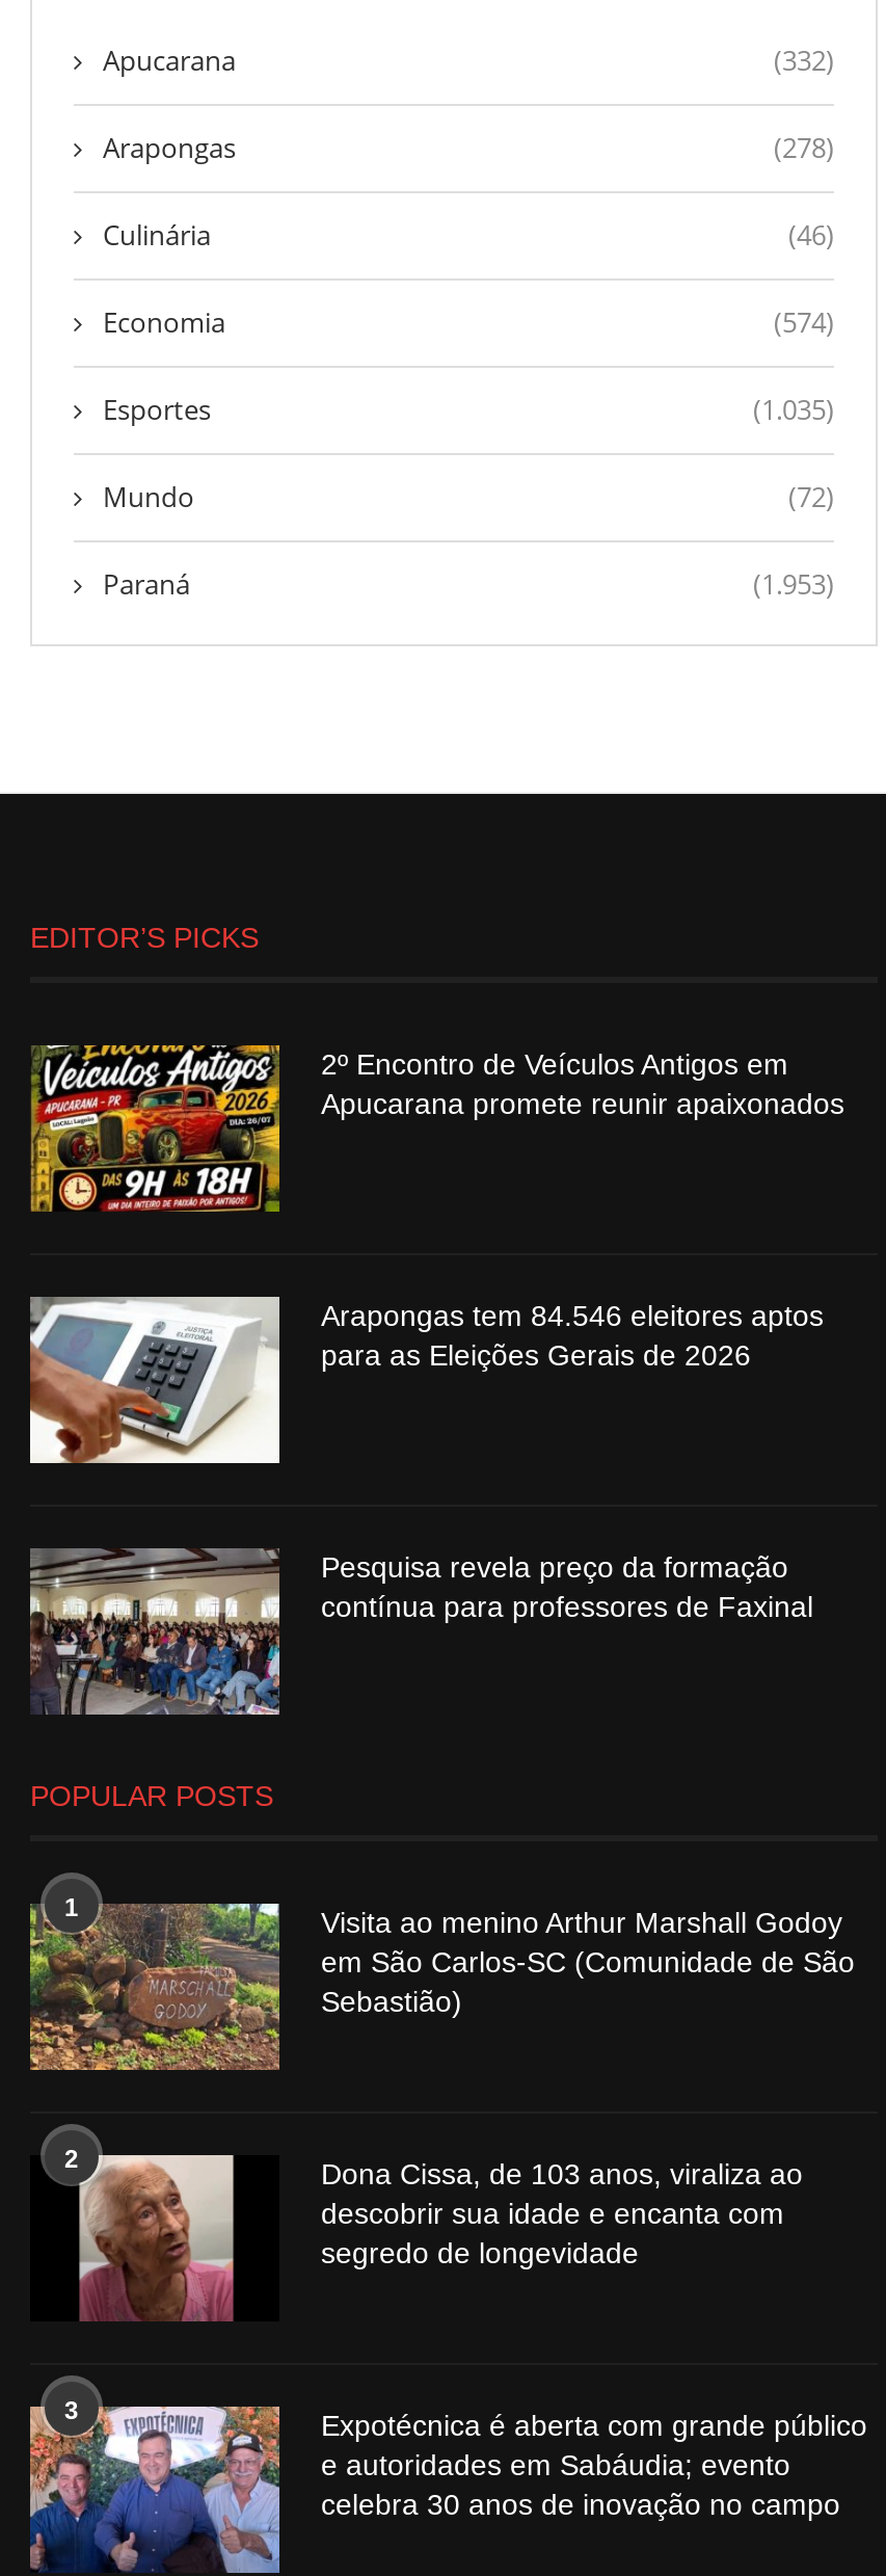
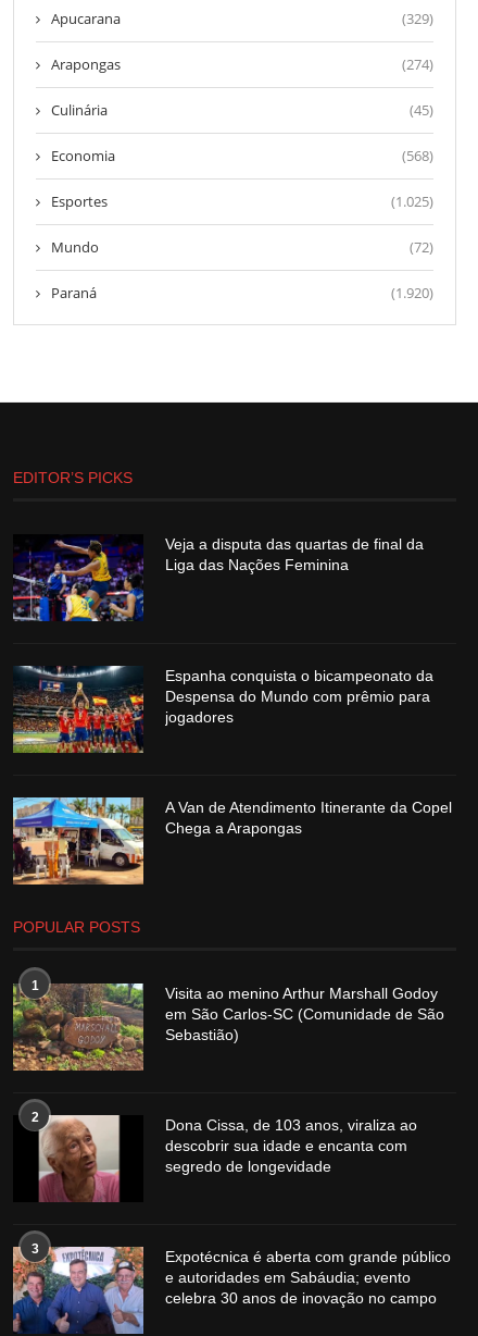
[774,42,834,80] (332) -> [402,9,433,29] (329)
[774,130,834,167] (278) -> [402,55,433,74] (274)
[788,217,834,254] (46) -> [410,101,433,120] (45)
[774,304,834,342] (574) -> [402,146,433,166] (568)
[753,392,834,429] (1.035) -> [391,192,433,211] (1.025)
[753,566,834,604] (1.953) -> [391,283,433,303] (1.920)
[30,1043,844,1214] [image] | 2º Encontro de Veículos Antigos em | Apucarana promete reunir apaixonados -> [12,534,424,622] [image] | Veja a disputa das quartas de final da | Liga das Nações Feminina
[28,1295,824,1465] [image] | Arapongas tem 84.546 eleitores aptos | para as Eleições Gerais de 2026 -> [12,666,433,754] [image] | Espanha conquista o bicampeonato da | Despensa do Mundo com prêmio para | jogadores
[30,1548,813,1717] [image] | Pesquisa revela preço da formação | contínua para professores de Faxinal -> [12,796,452,886] [image] | A Van de Atendimento Itinerante da Copel | Chega a Arapongas

